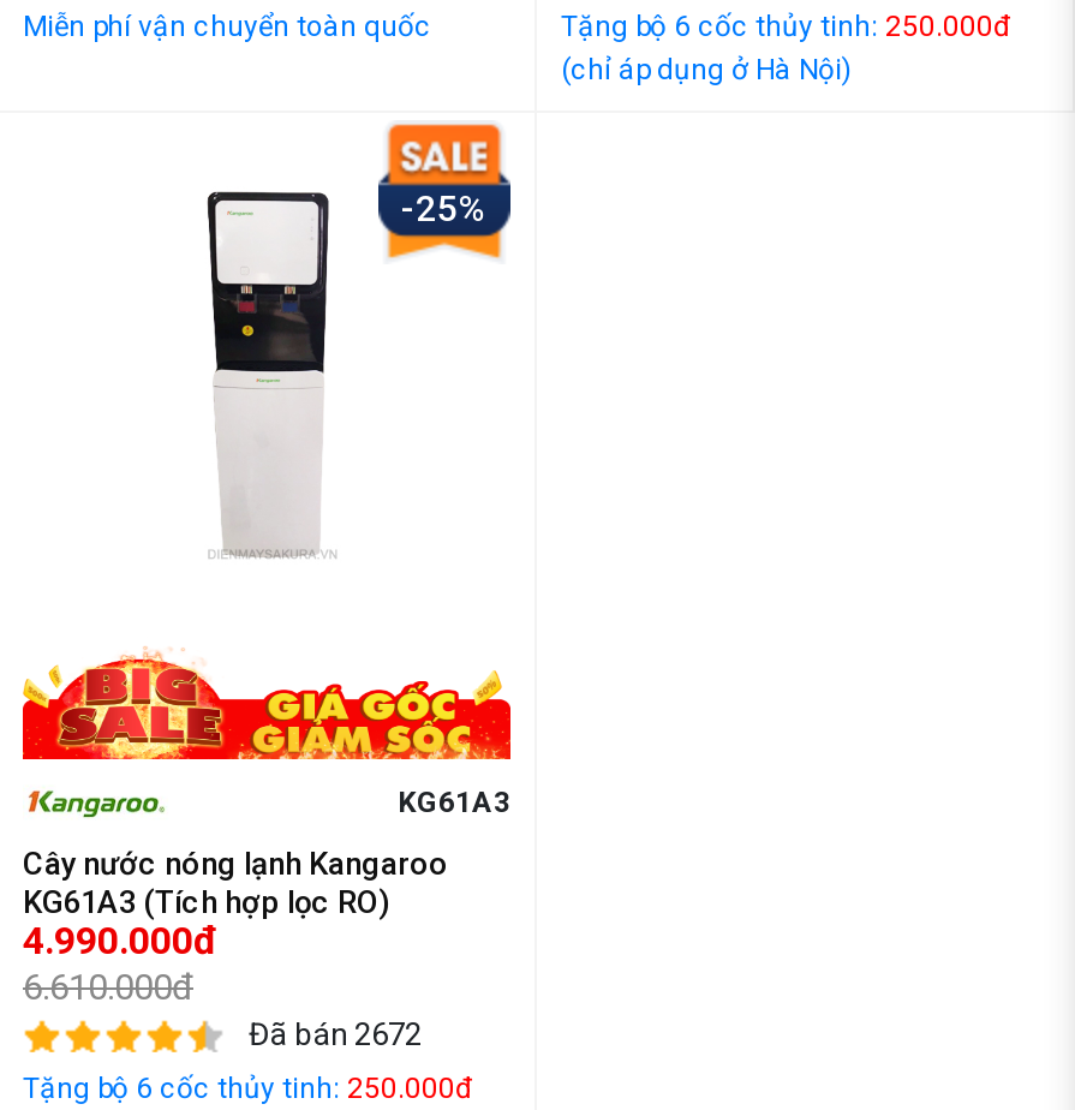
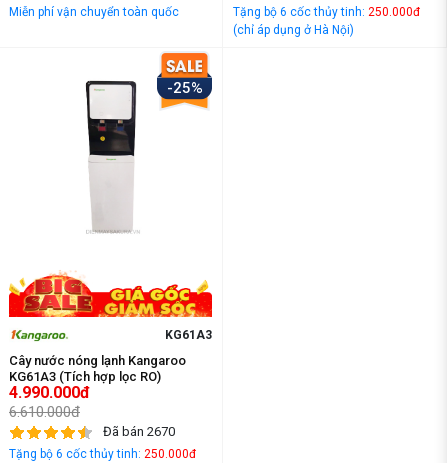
[249,1017,422,1053] Đã bán 2672 -> [103,424,175,439] Đã bán 2670

